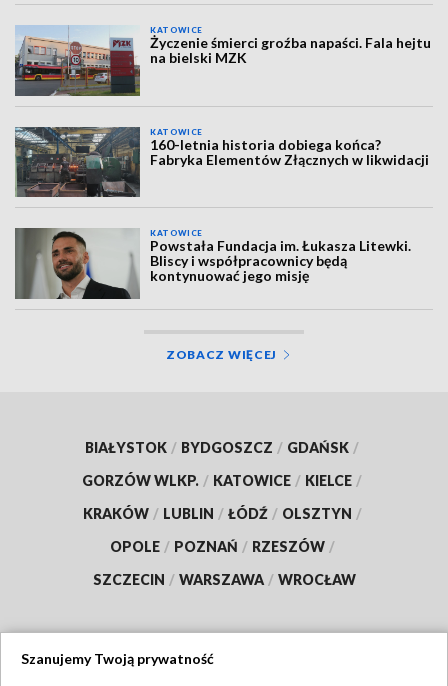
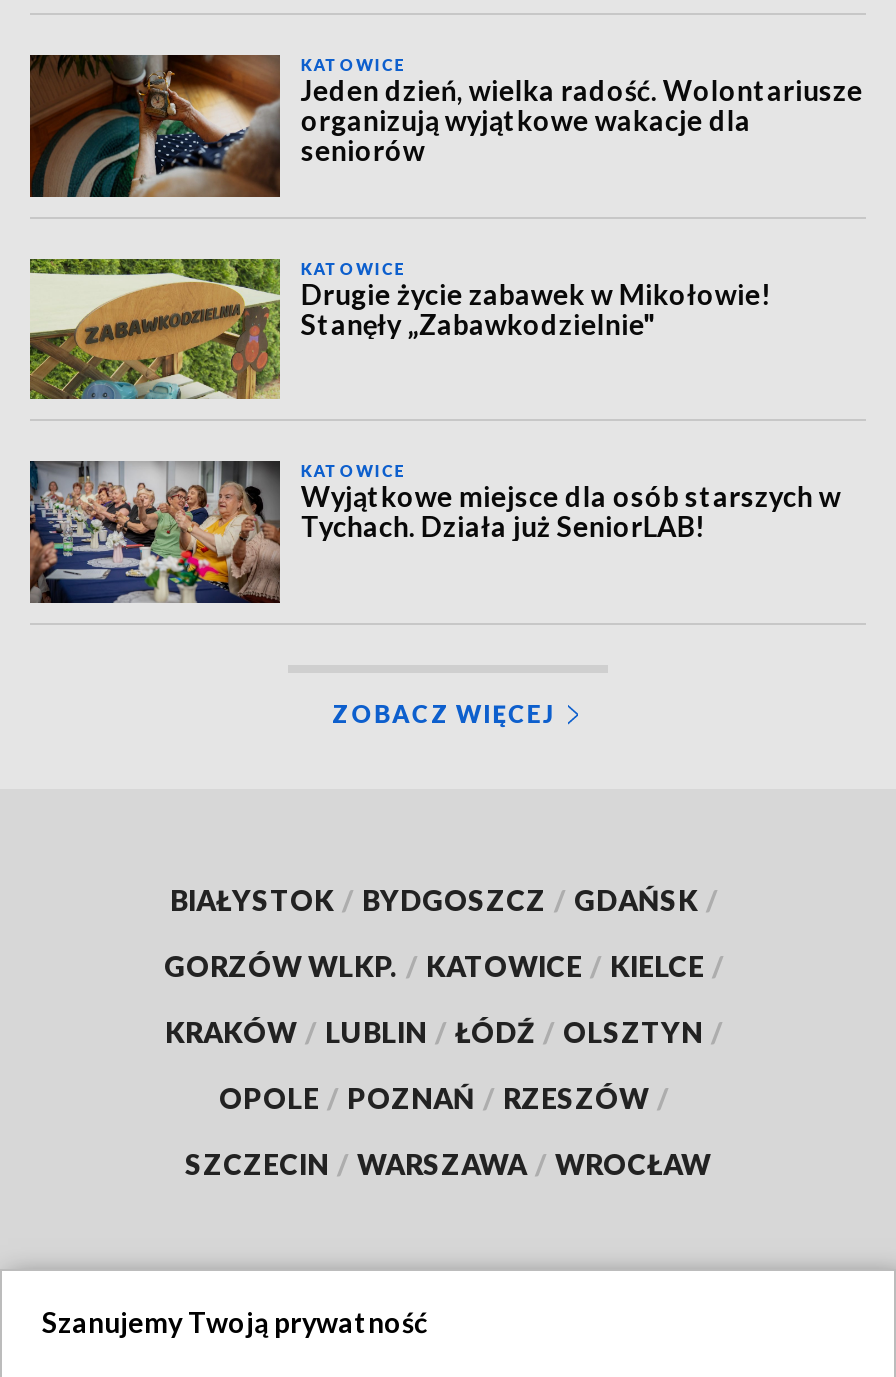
[14,25,431,97] [image] | Życzenie śmierci groźba napaści. Fala hejtu | na bielski MZK -> [28,53,863,197] [image] | Jeden dzień, wielka radość. Wolontariusze | organizują wyjątkowe wakacje dla | seniorów
[14,126,429,198] [image] | 160-letnia historia dobiega końca? | Fabryka Elementów Złącznych w likwidacji -> [30,257,771,401] [image] | Drugie życie zabawek w Mikołowie! | Stanęły „Zabawkodzielnie"
[14,228,411,300] [image] | Powstała Fundacja im. Łukasza Litewki. | Bliscy i współpracownicy będą | kontynuować jego misję -> [28,459,841,603] [image] | Wyjątkowe miejsce dla osób starszych w | Tychach. Działa już SeniorLAB!

